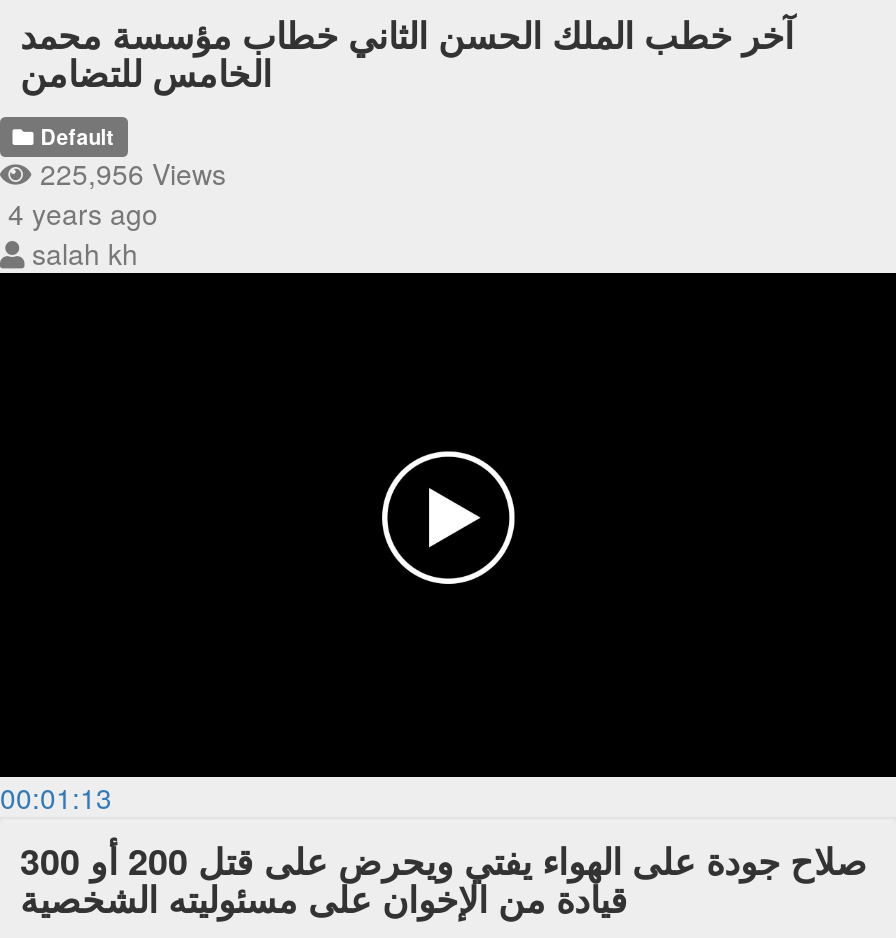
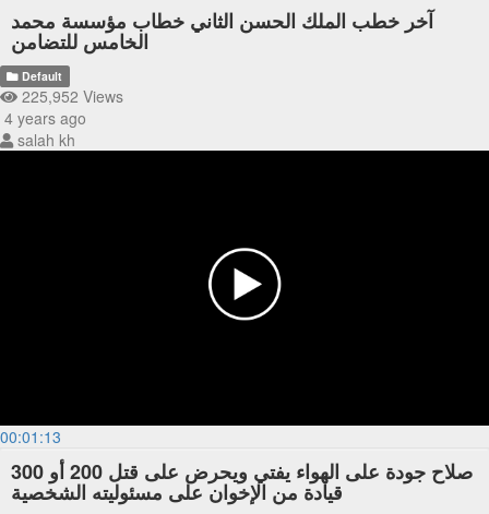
[40,153,226,193] 225,956 Views -> [22,85,123,107] 225,952 Views

